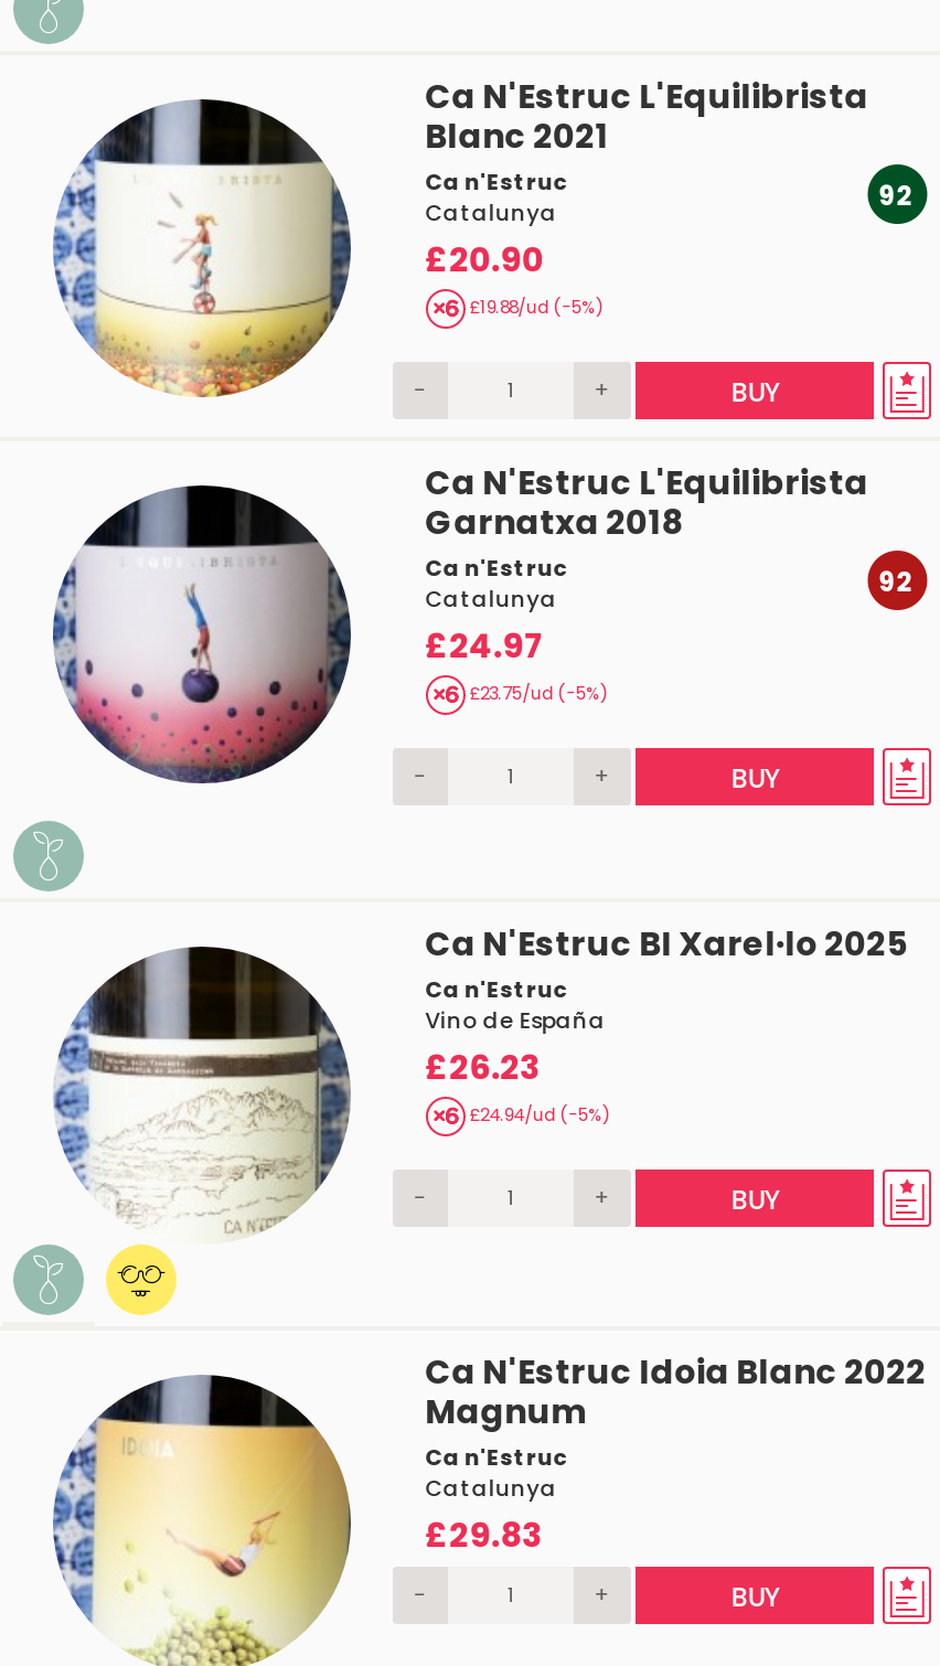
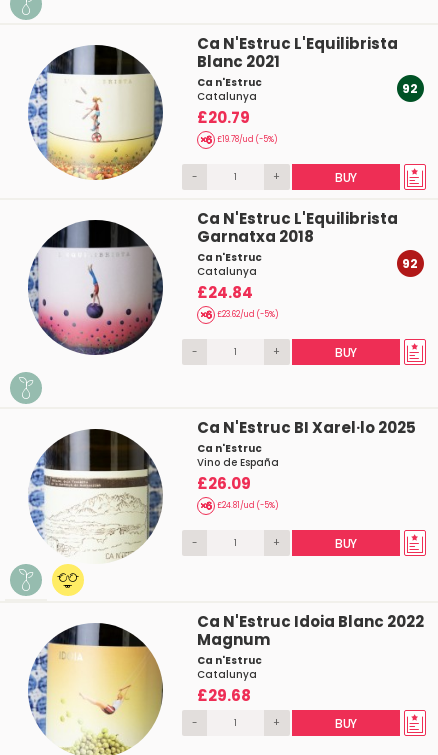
[425,236,604,320] £20.90 | £19.88/ud (-5%) -> [197,107,278,145] £20.79 | £19.78/ud (-5%)
[425,622,608,707] £24.97 | £23.75/ud (-5%) -> [197,282,279,320] £24.84 | £23.62/ud (-5%)
[425,1044,611,1128] £26.23 | £24.94/ud (-5%) -> [197,473,279,511] £26.09 | £24.81/ud (-5%)
[425,1512,544,1558] £29.83 -> [197,685,251,706] £29.68

